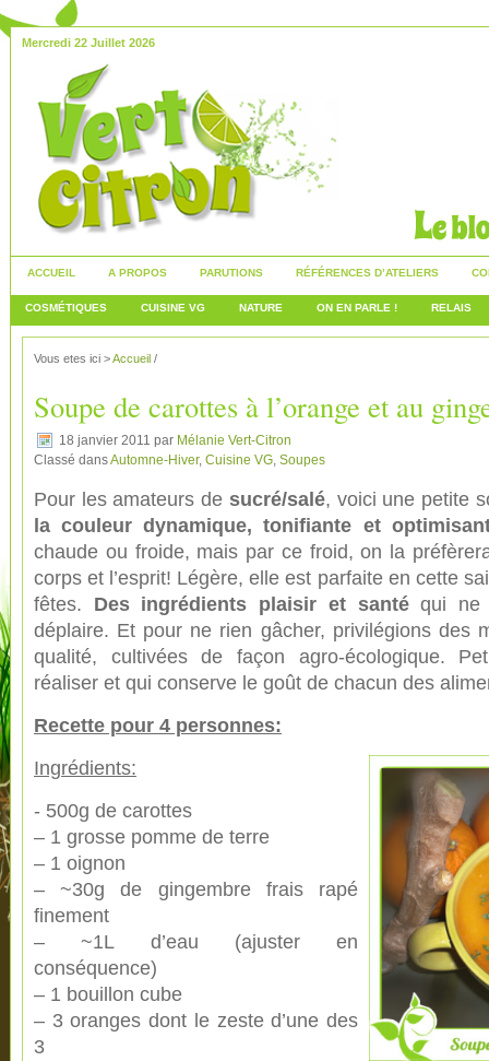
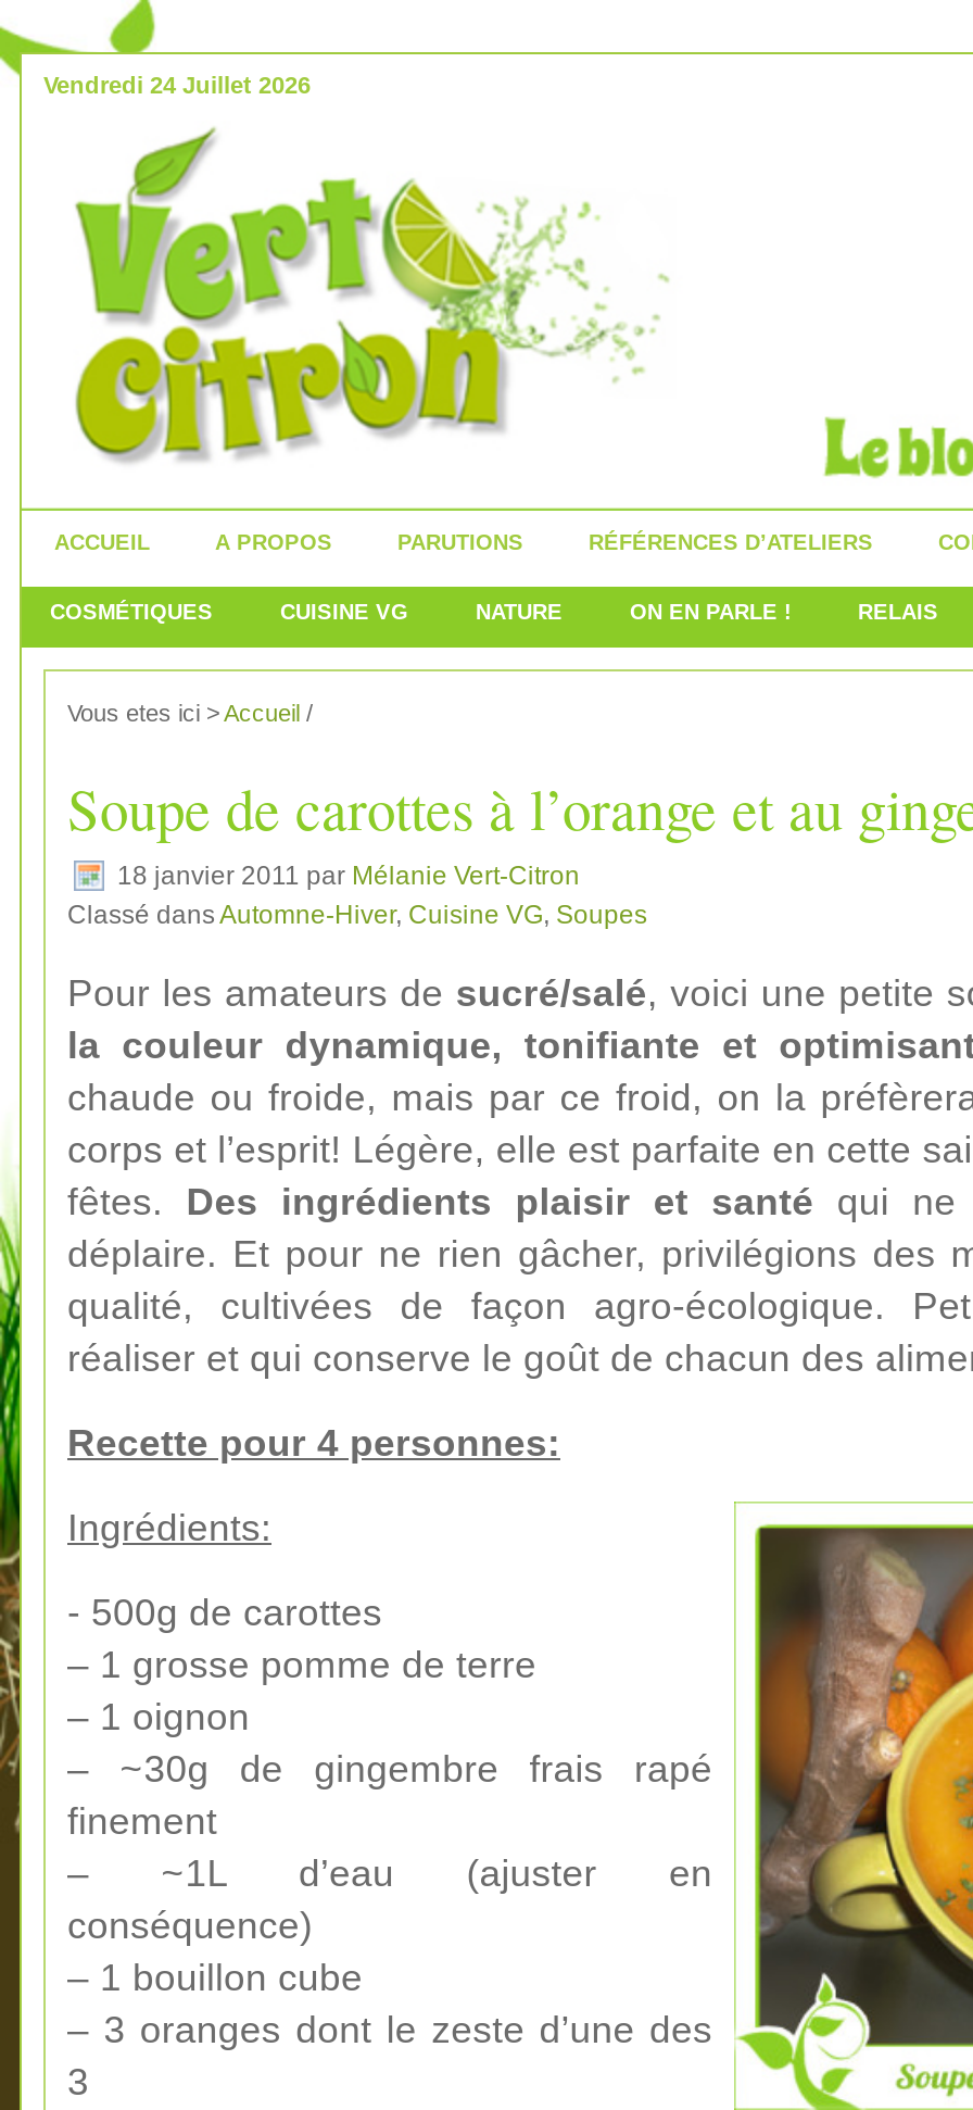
[22,36,155,49] Mercredi 22 Juillet 2026 -> [43,72,311,98] Vendredi 24 Juillet 2026

